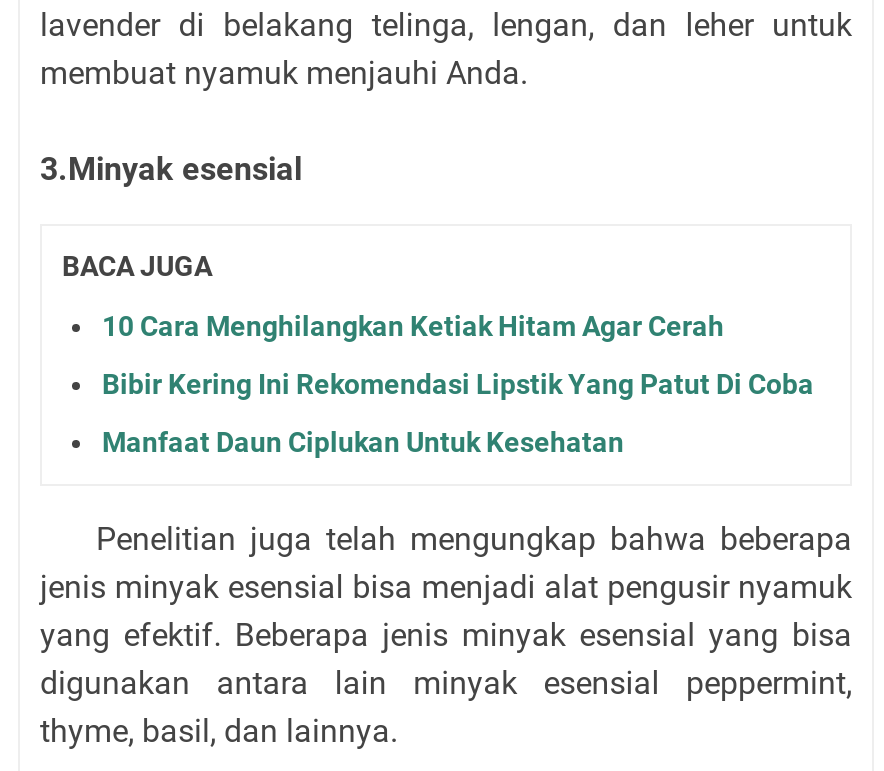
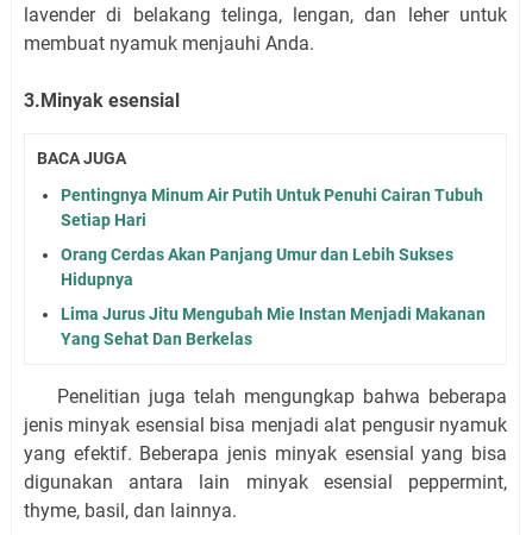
[102,311,724,343] 10 Cara Menghilangkan Ketiak Hitam Agar Cerah -> [61,185,483,229] Pentingnya Minum Air Putih Untuk Penuhi Cairan Tubuh | Setiap Hari
[102,369,814,401] Bibir Kering Ini Rekomendasi Lipstik Yang Patut Di Coba -> [61,244,453,288] Orang Cerdas Akan Panjang Umur dan Lebih Sukses | Hidupnya
[102,427,624,459] Manfaat Daun Ciplukan Untuk Kesehatan -> [61,304,486,348] Lima Jurus Jitu Mengubah Mie Instan Menjadi Makanan | Yang Sehat Dan Berkelas

